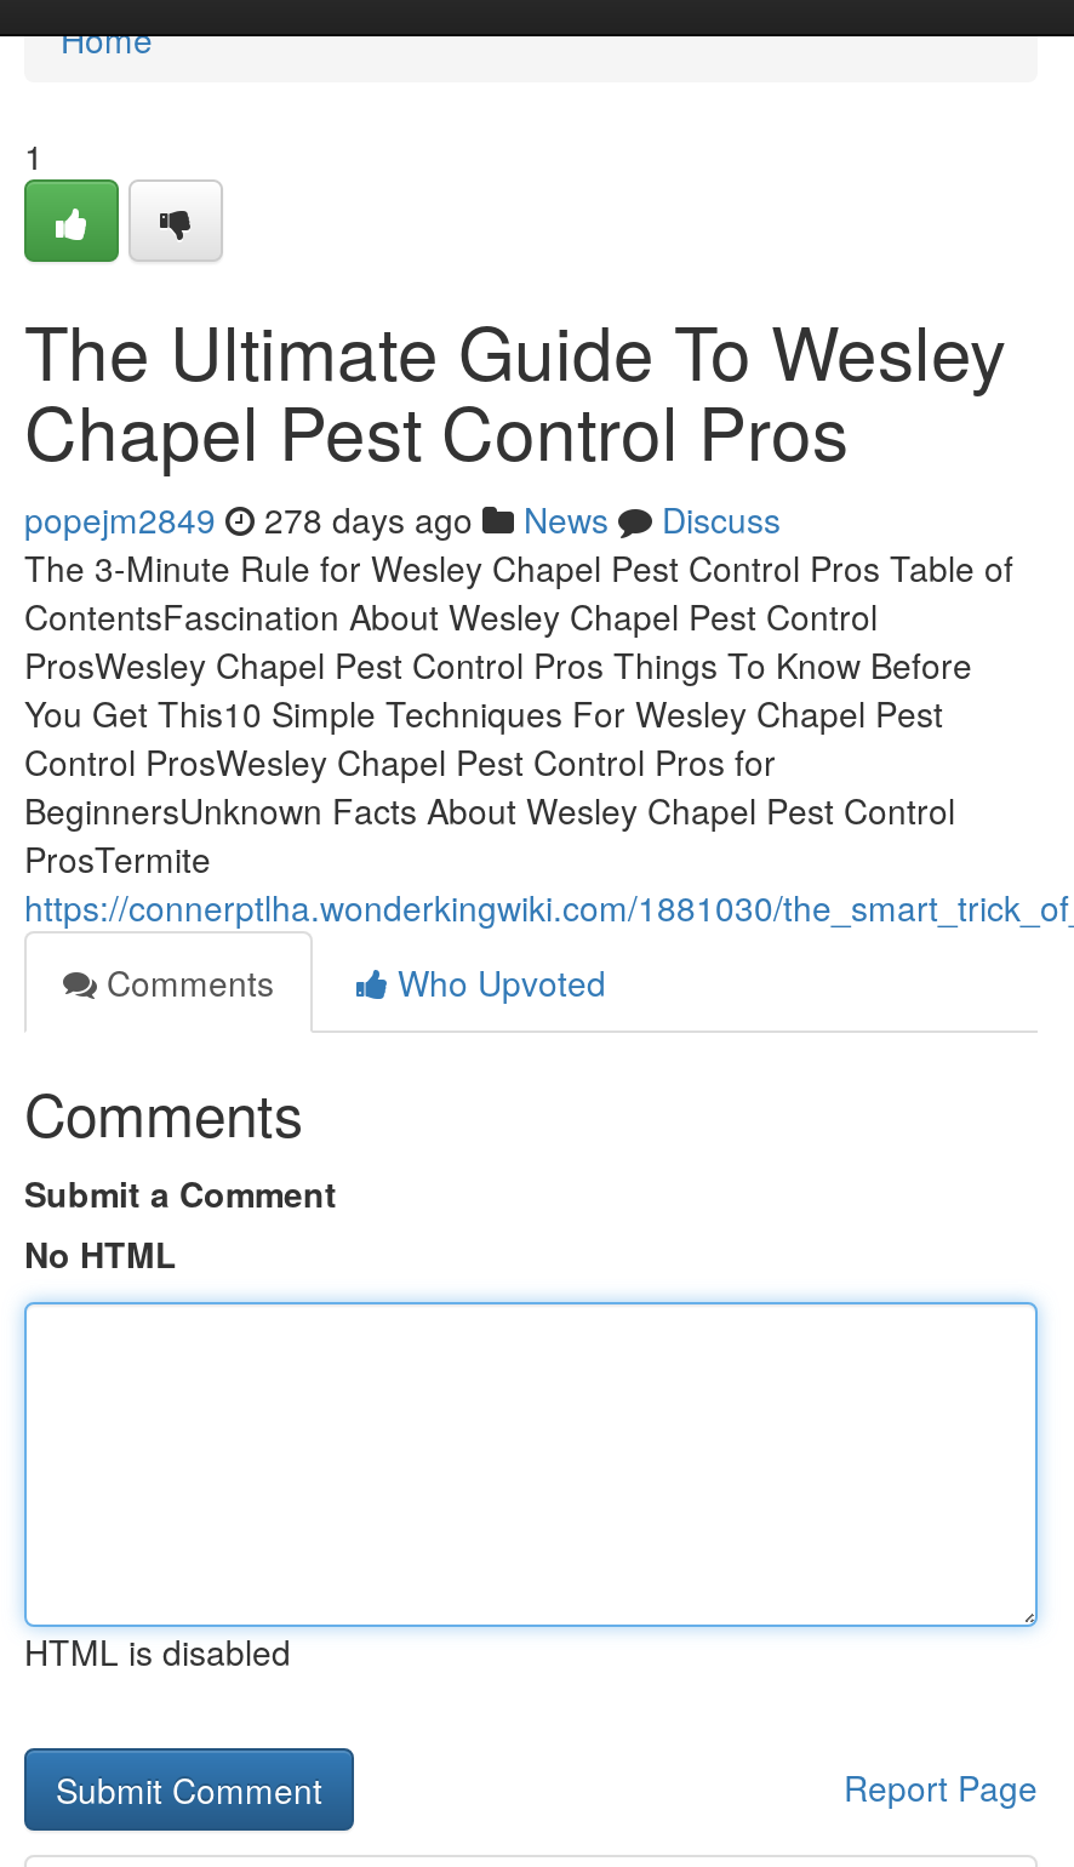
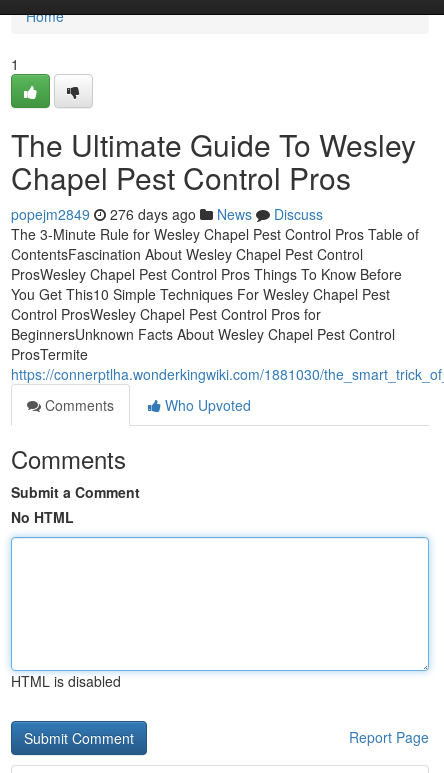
[24,495,781,543] popejm2849 278 days ago News Discuss -> [11,204,323,224] popejm2849 276 days ago News Discuss

